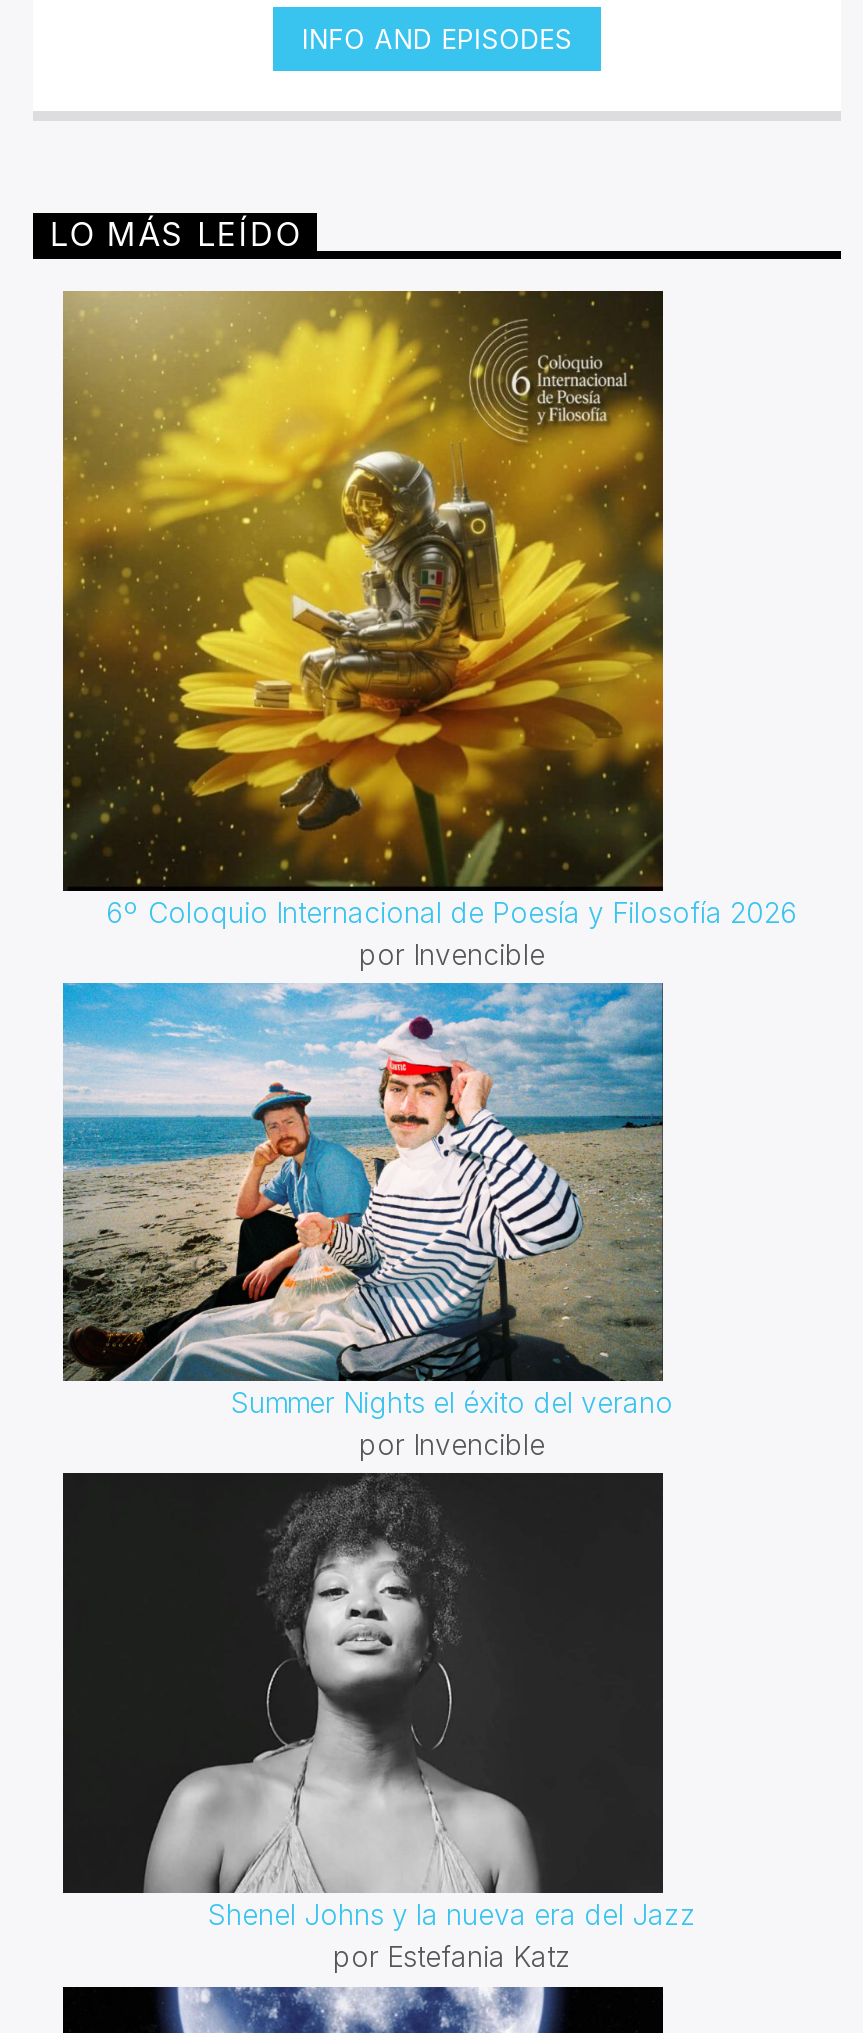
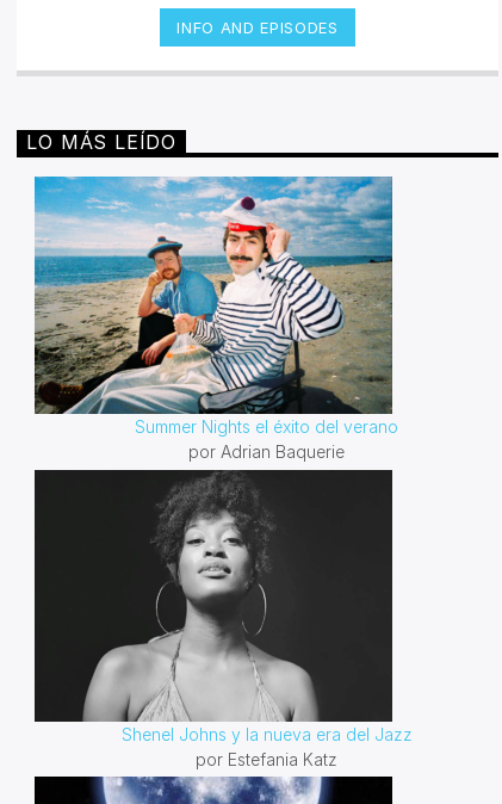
[61,289,798,970] [image] | 6º Coloquio Internacional de Poesía y Filosofía 2026 | por Invencible -> none
[359,1426,545,1460] por Invencible -> [188,442,345,462] por Adrian Baquerie

